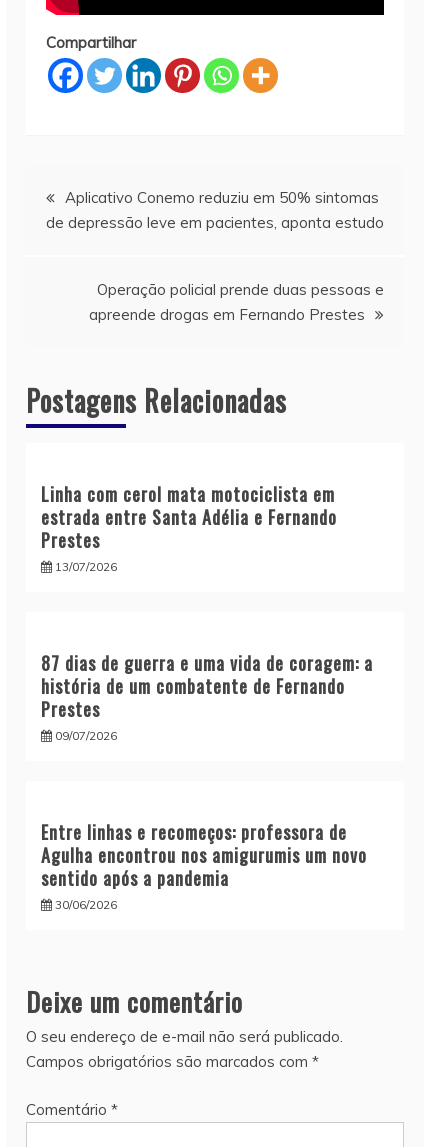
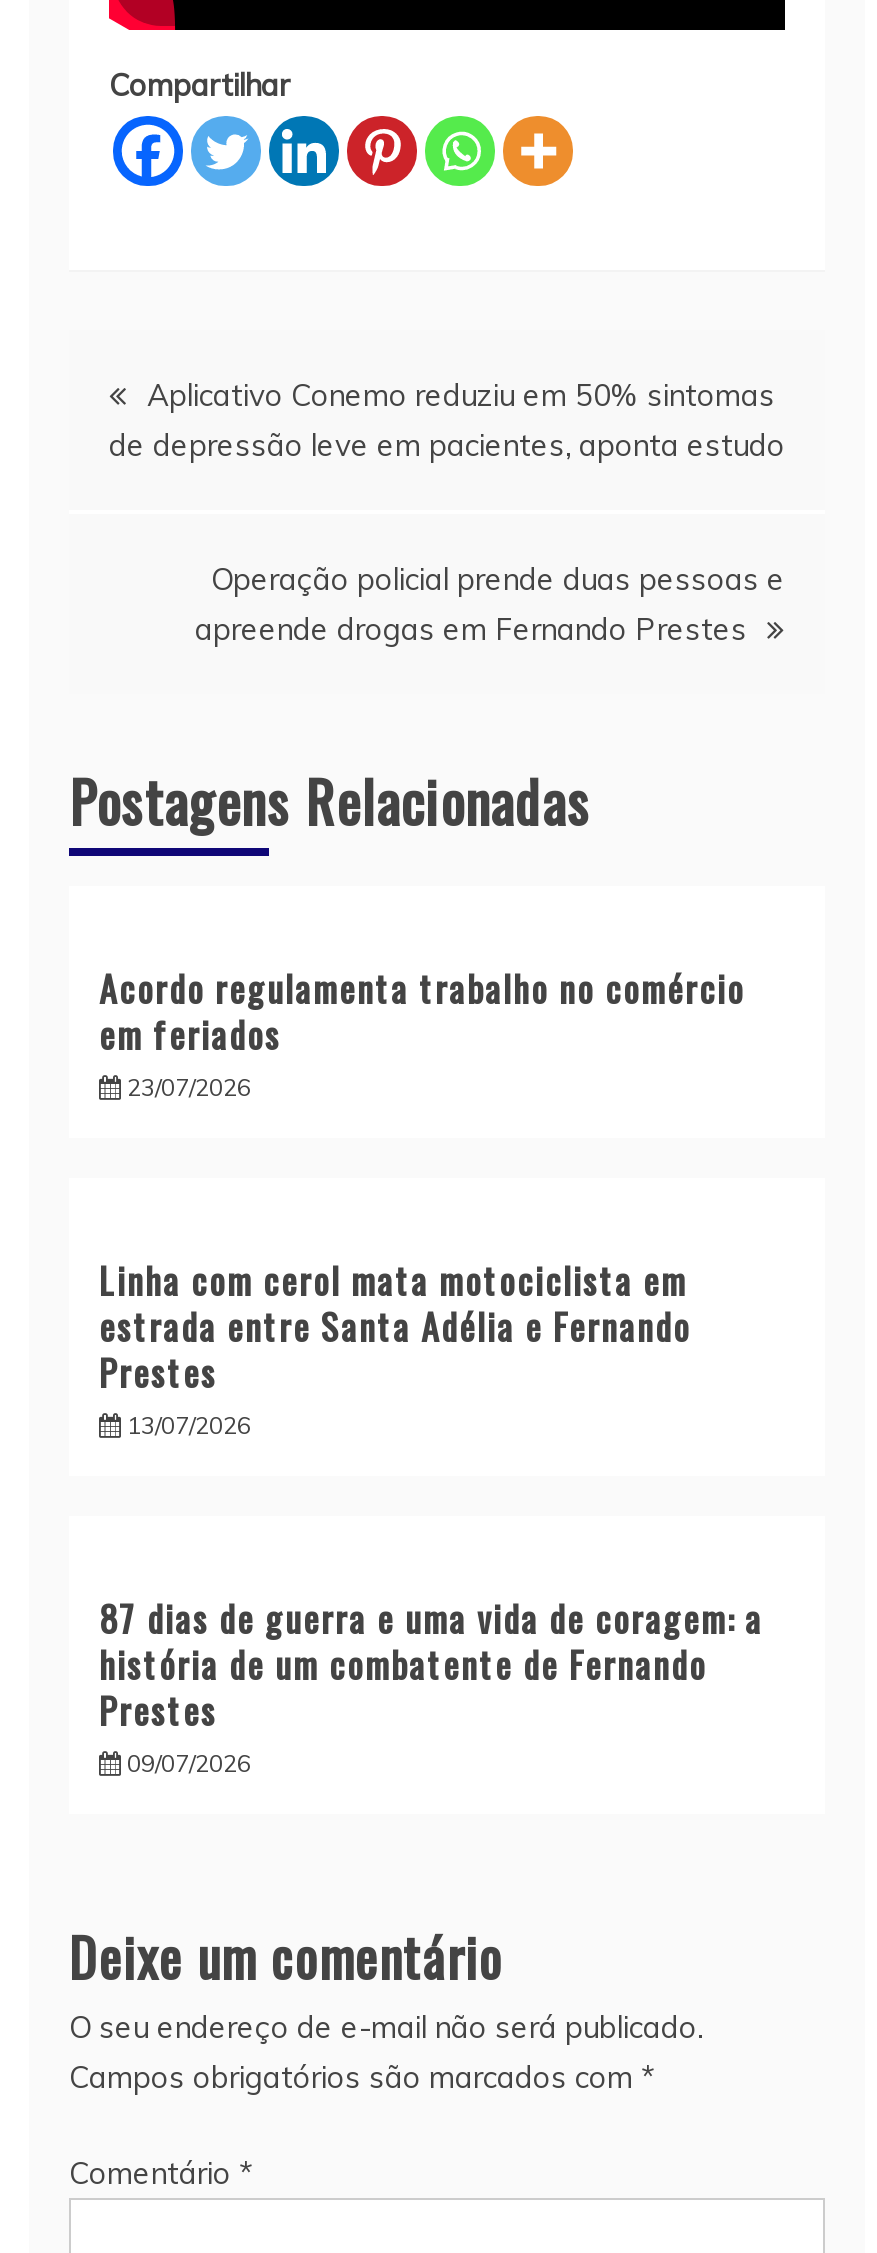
none -> [99,962,745,1102] Acordo regulamenta trabalho no comércio | em feriados | 23/07/2026
moved [41,481,373,743] -> [99,1254,763,1778]: Linha com cerol mata motociclista em | estrada entre Santa Adélia e Fernando | Prestes | 13/07/2026 | 87 dias de guerra e uma vida de coragem: a | história de um combatente de Fernando | Prestes | 09/07/2026
[41,819,367,912] Entre linhas e recomeços: professora de | Agulha encontrou nos amigurumis um novo | sentido após a pandemia | 30/06/2026 -> none

